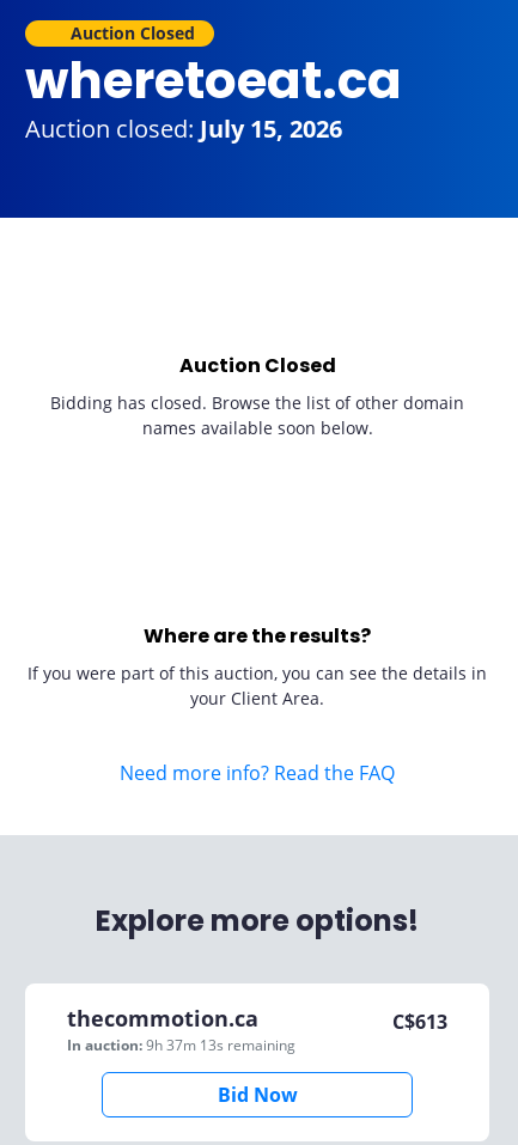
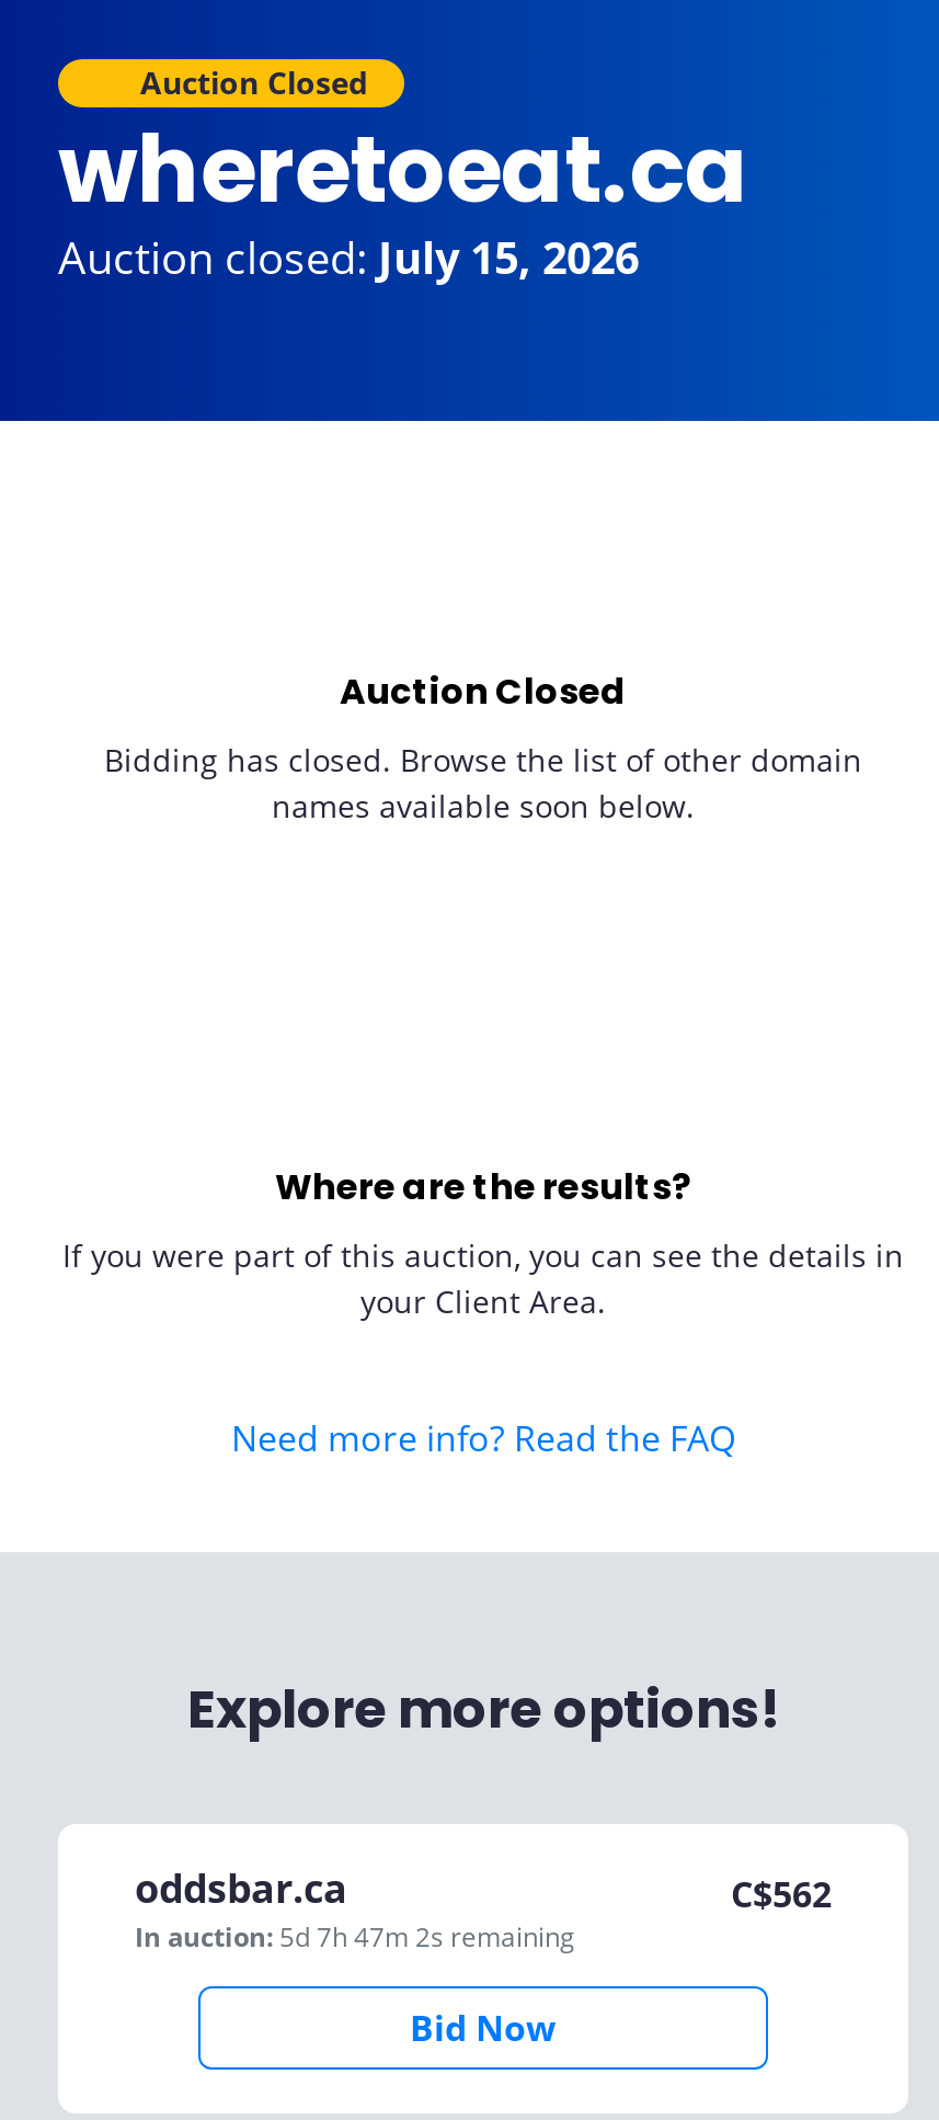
[67,1004,295,1055] thecommotion.ca | In auction: 9h 37m 13s remaining -> [135,1861,575,1956] oddsbar.ca | In auction: 5d 7h 47m 2s remaining
[392,1009,447,1035] C$613 -> [731,1870,832,1918] C$562

